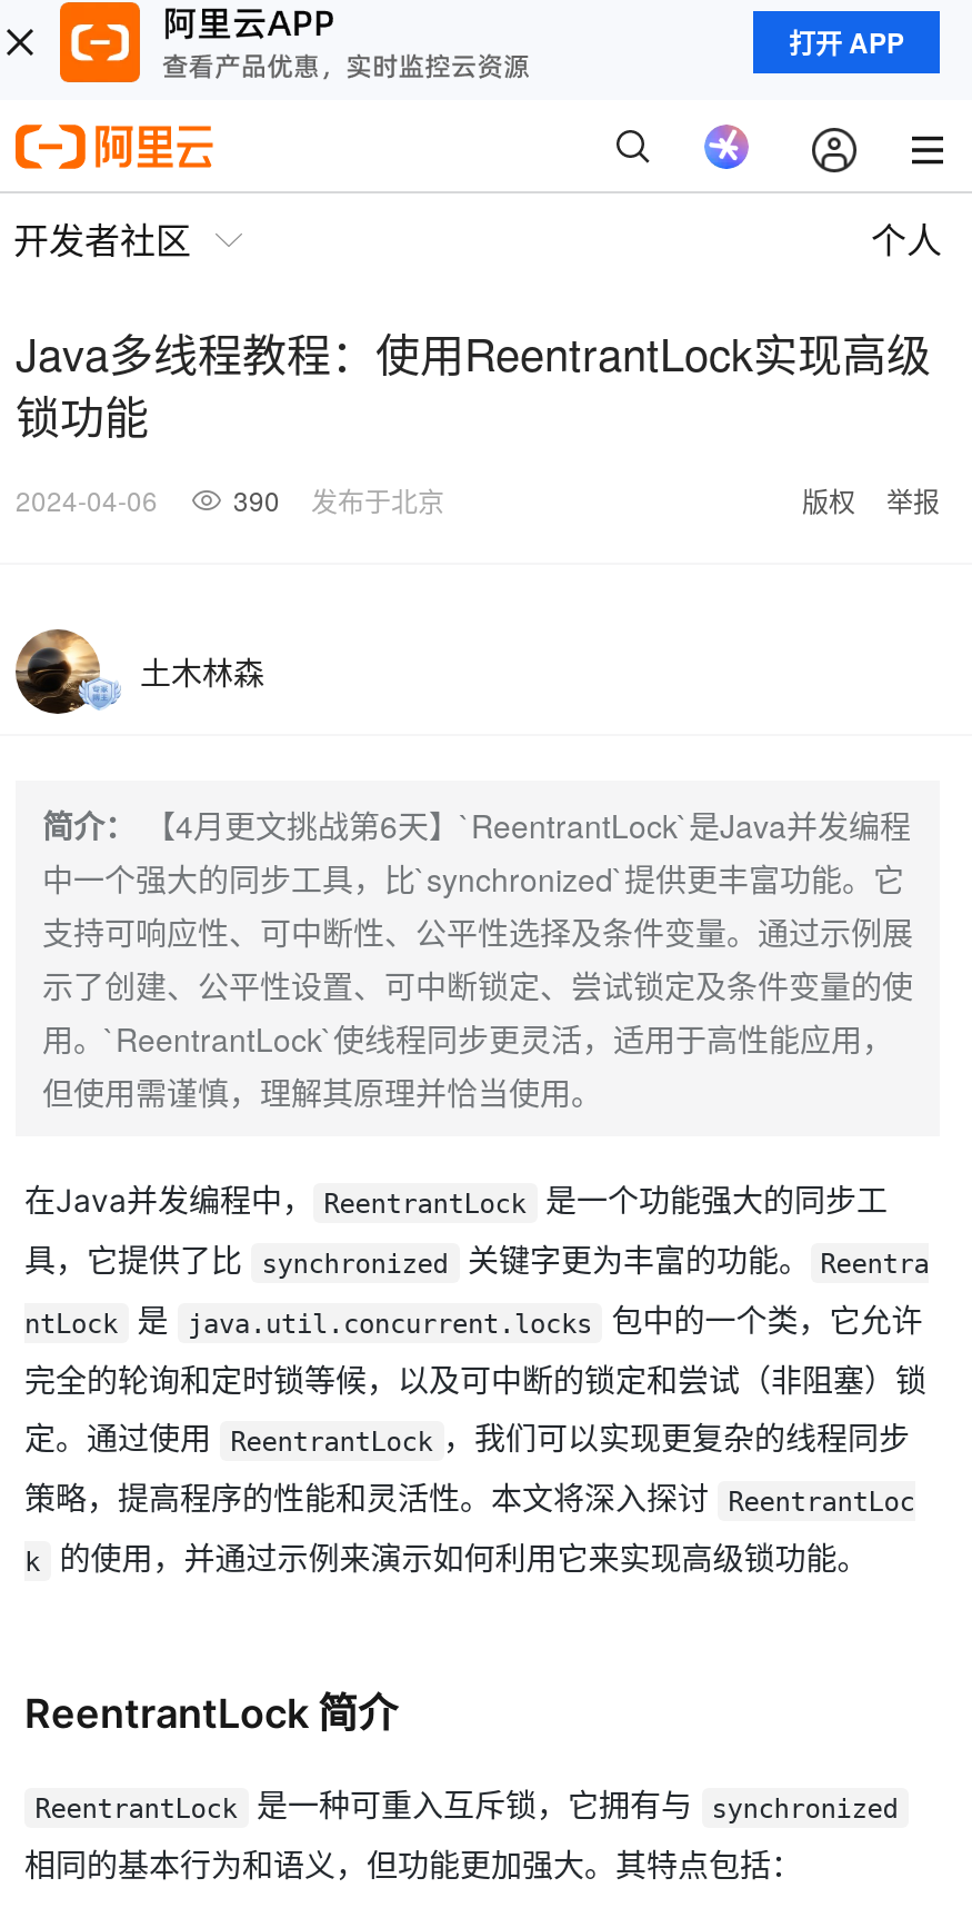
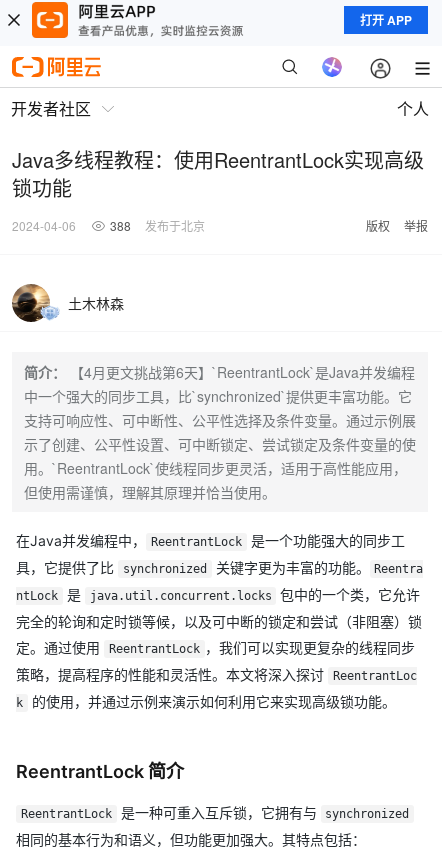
[16,480,444,518] 2024-04-06 390 发布于北京 -> [12,217,205,234] 2024-04-06 388 发布于北京

